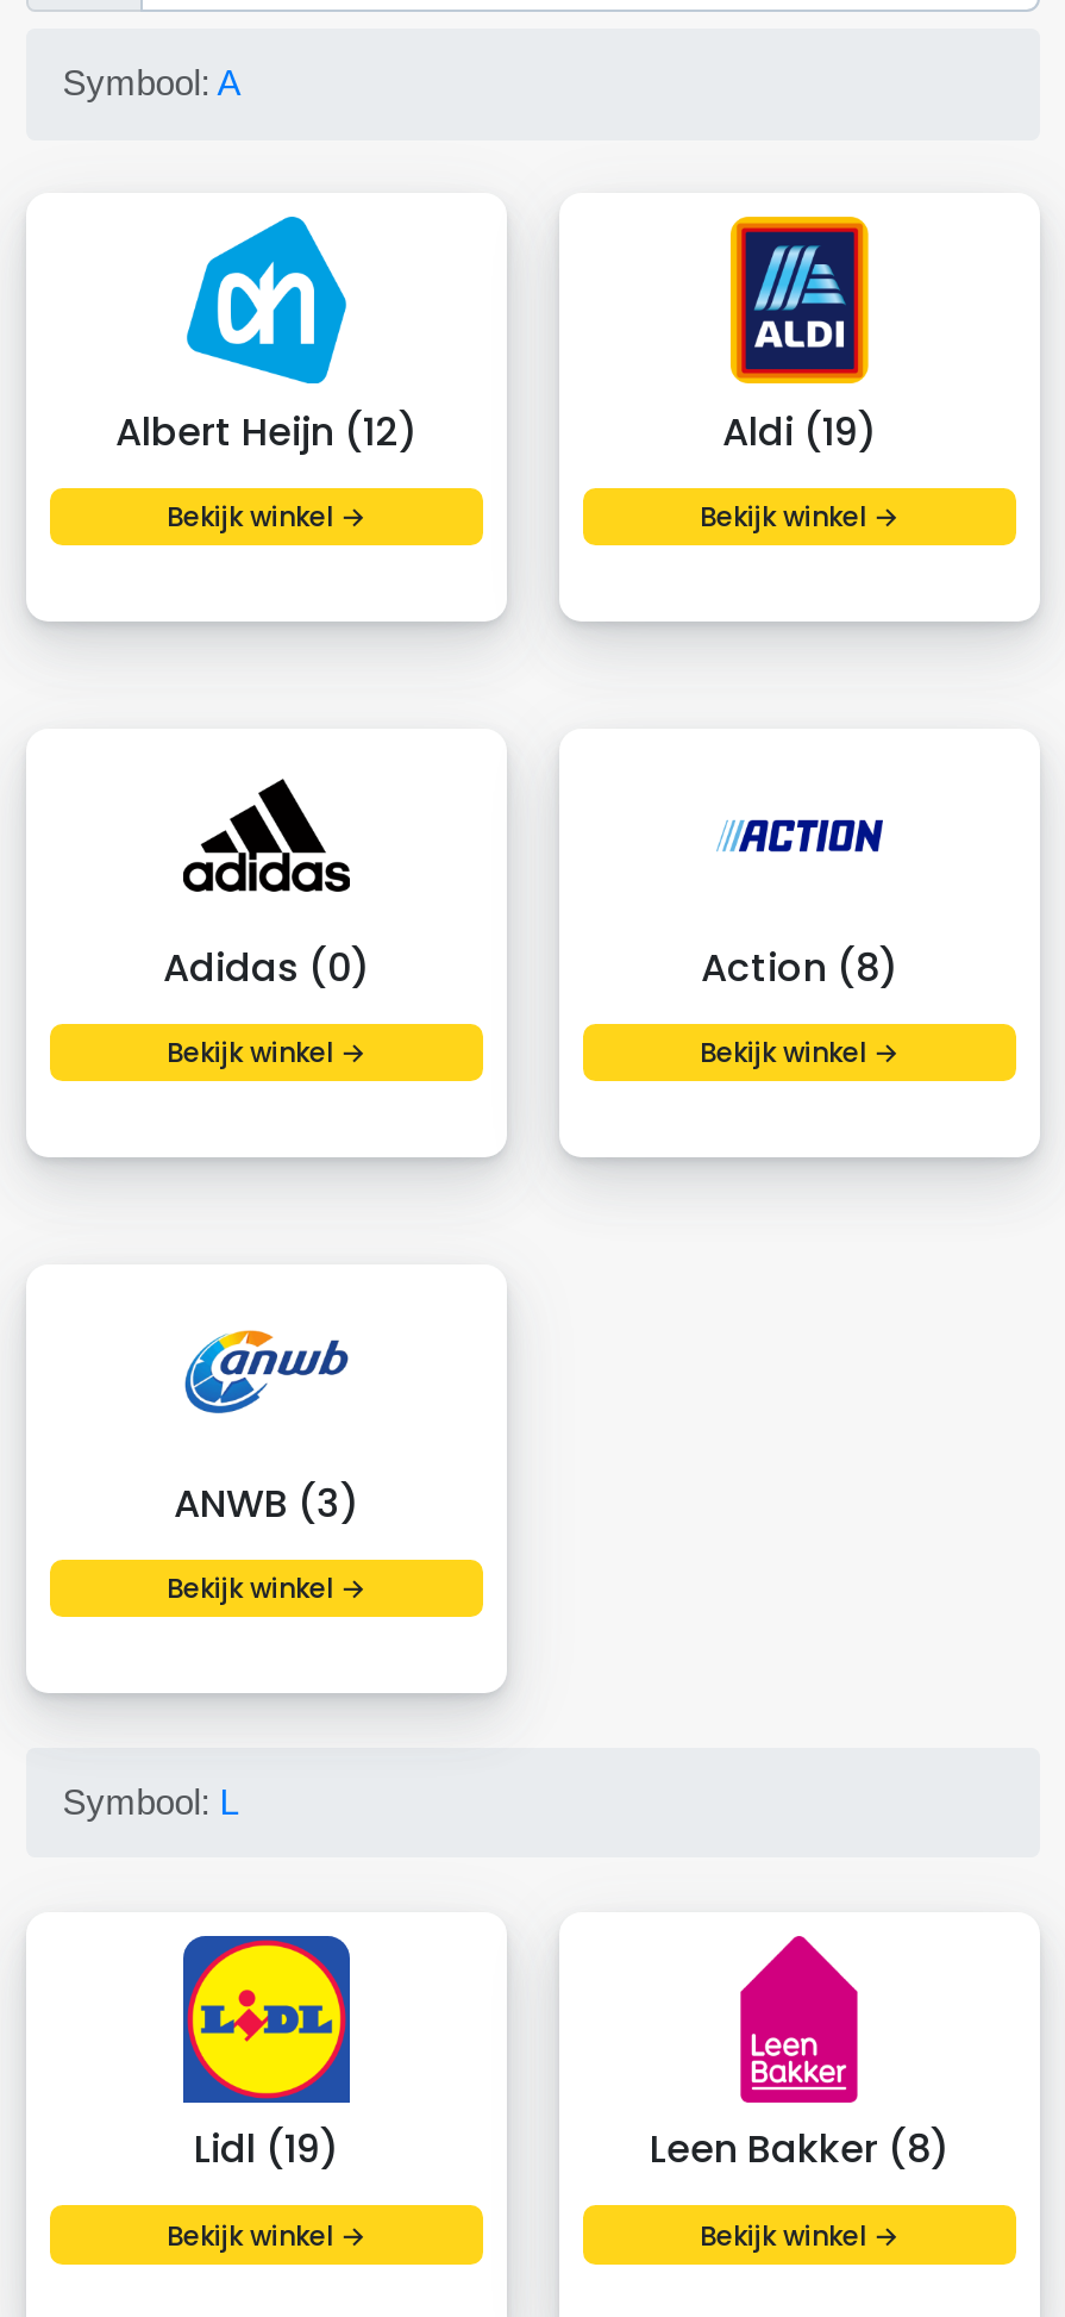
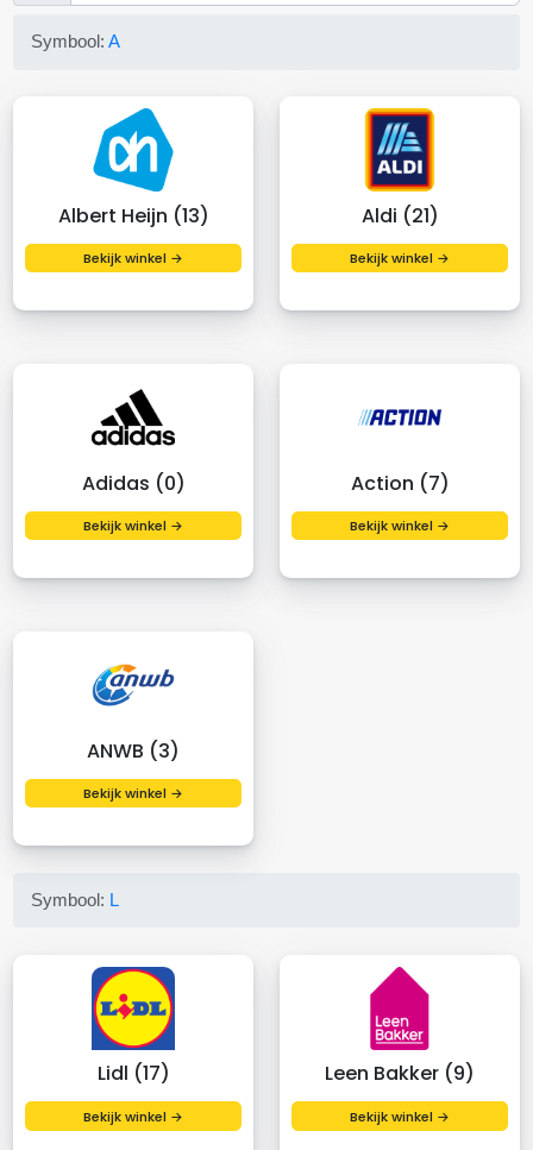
[115,404,418,458] Albert Heijn (12) -> [58,202,209,229] Albert Heijn (13)
[722,404,877,458] Aldi (19) -> [361,202,438,229] Aldi (21)
[701,939,898,994] Action (8) -> [350,469,449,497] Action (7)
[194,2122,339,2177] Lidl (19) -> [97,1060,170,1087] Lidl (17)
[650,2122,950,2177] Leen Bakker (8) -> [325,1060,475,1087] Leen Bakker (9)

